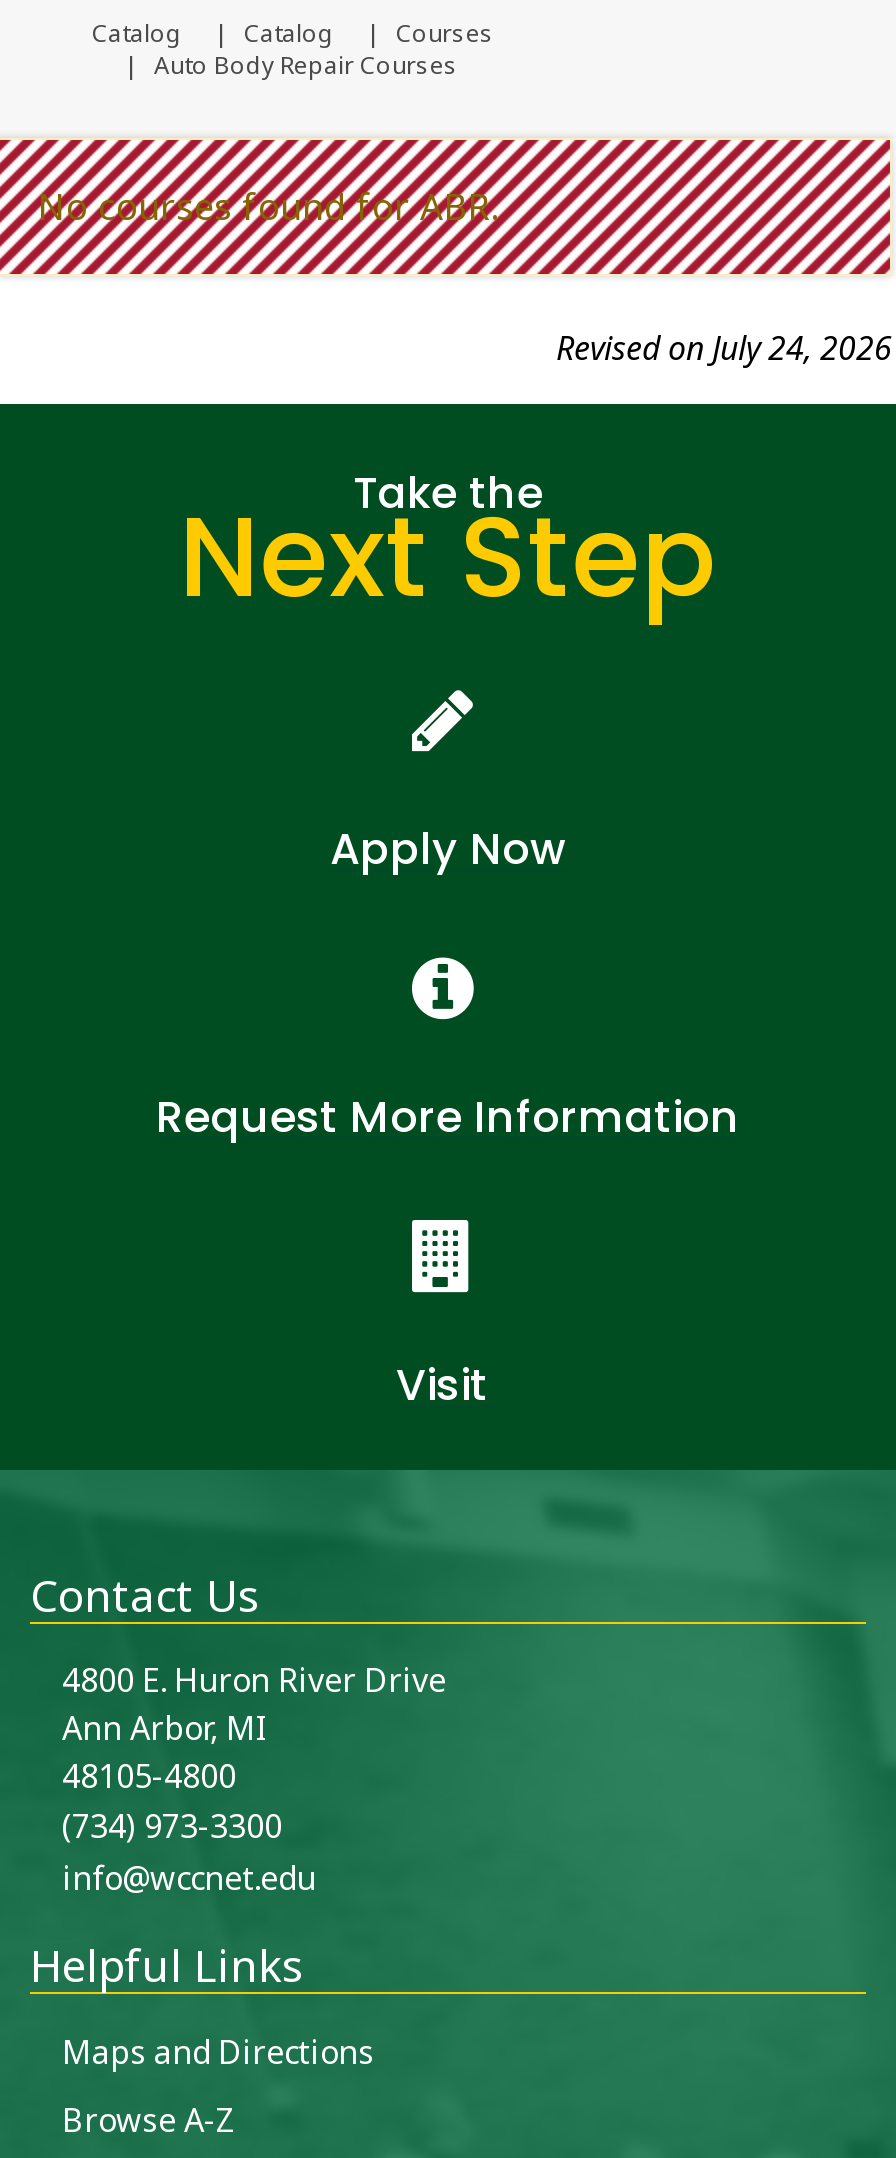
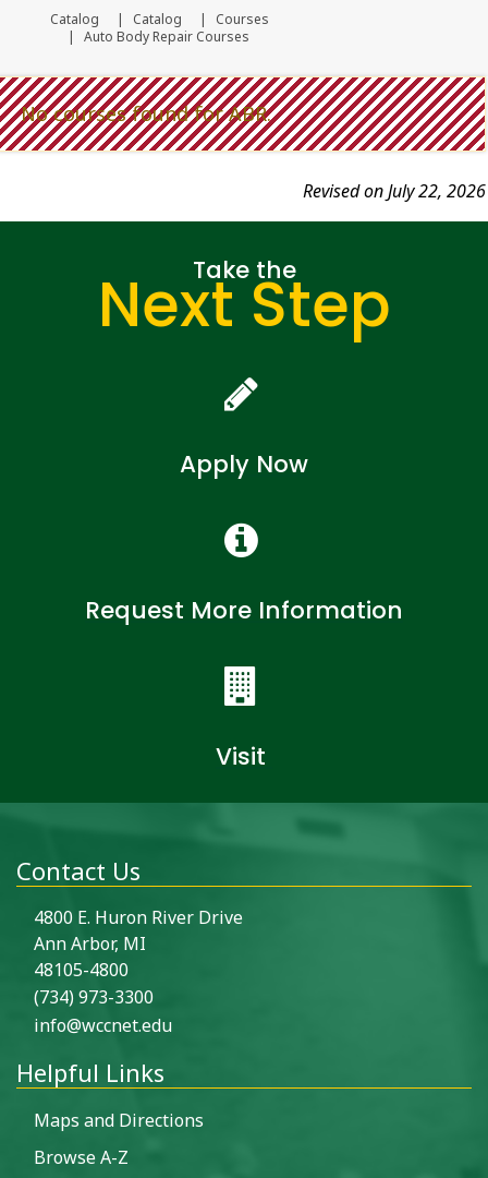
[556,326,892,370] Revised on July 24, 2026 -> [303,179,486,203] Revised on July 22, 2026

